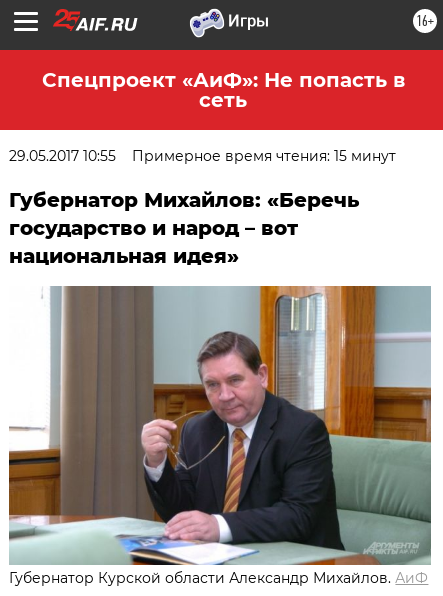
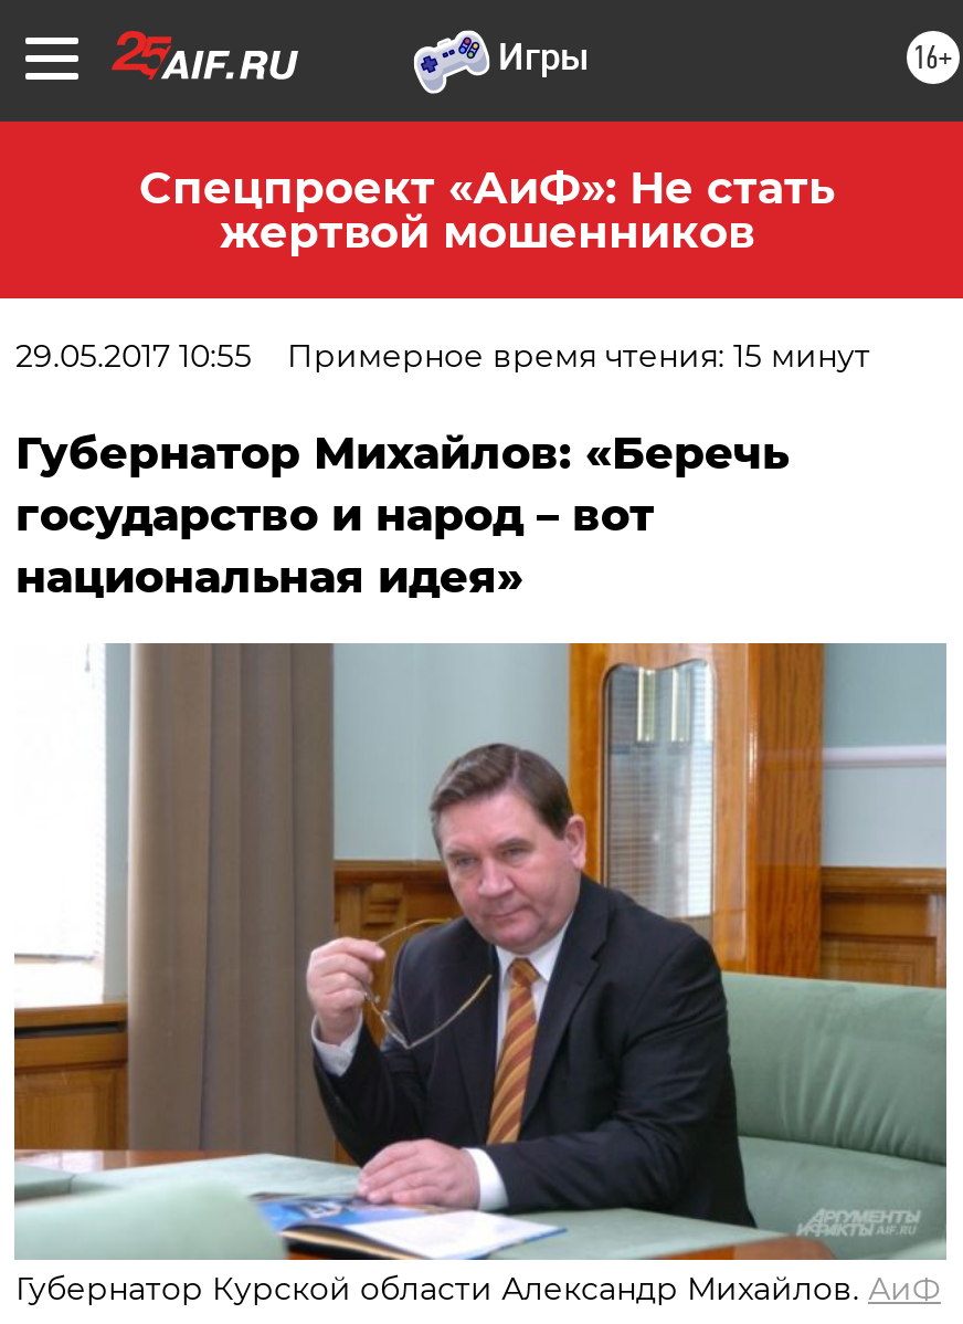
[41,68,404,112] Спецпроект «АиФ»: Не попасть в | сеть -> [139,161,835,259] Спецпроект «АиФ»: Не стать | жертвой мошенников

